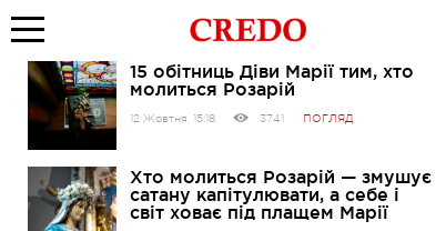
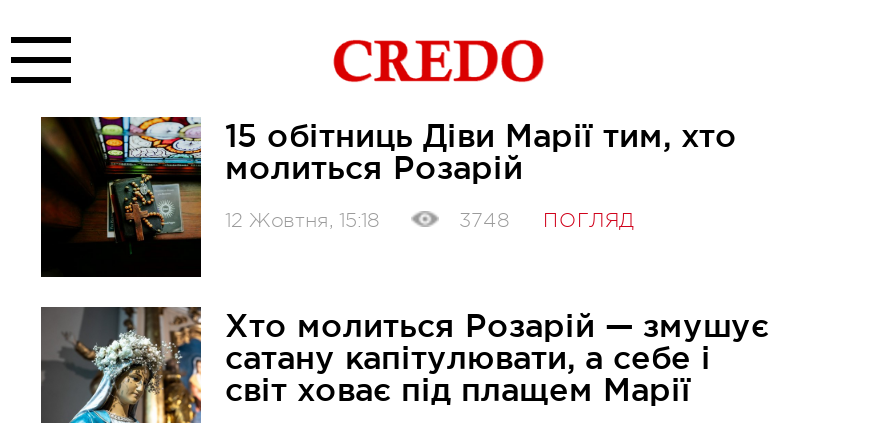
[260,112,354,124] 3741 ПОГЛЯД -> [459,209,635,231] 3748 ПОГЛЯД

